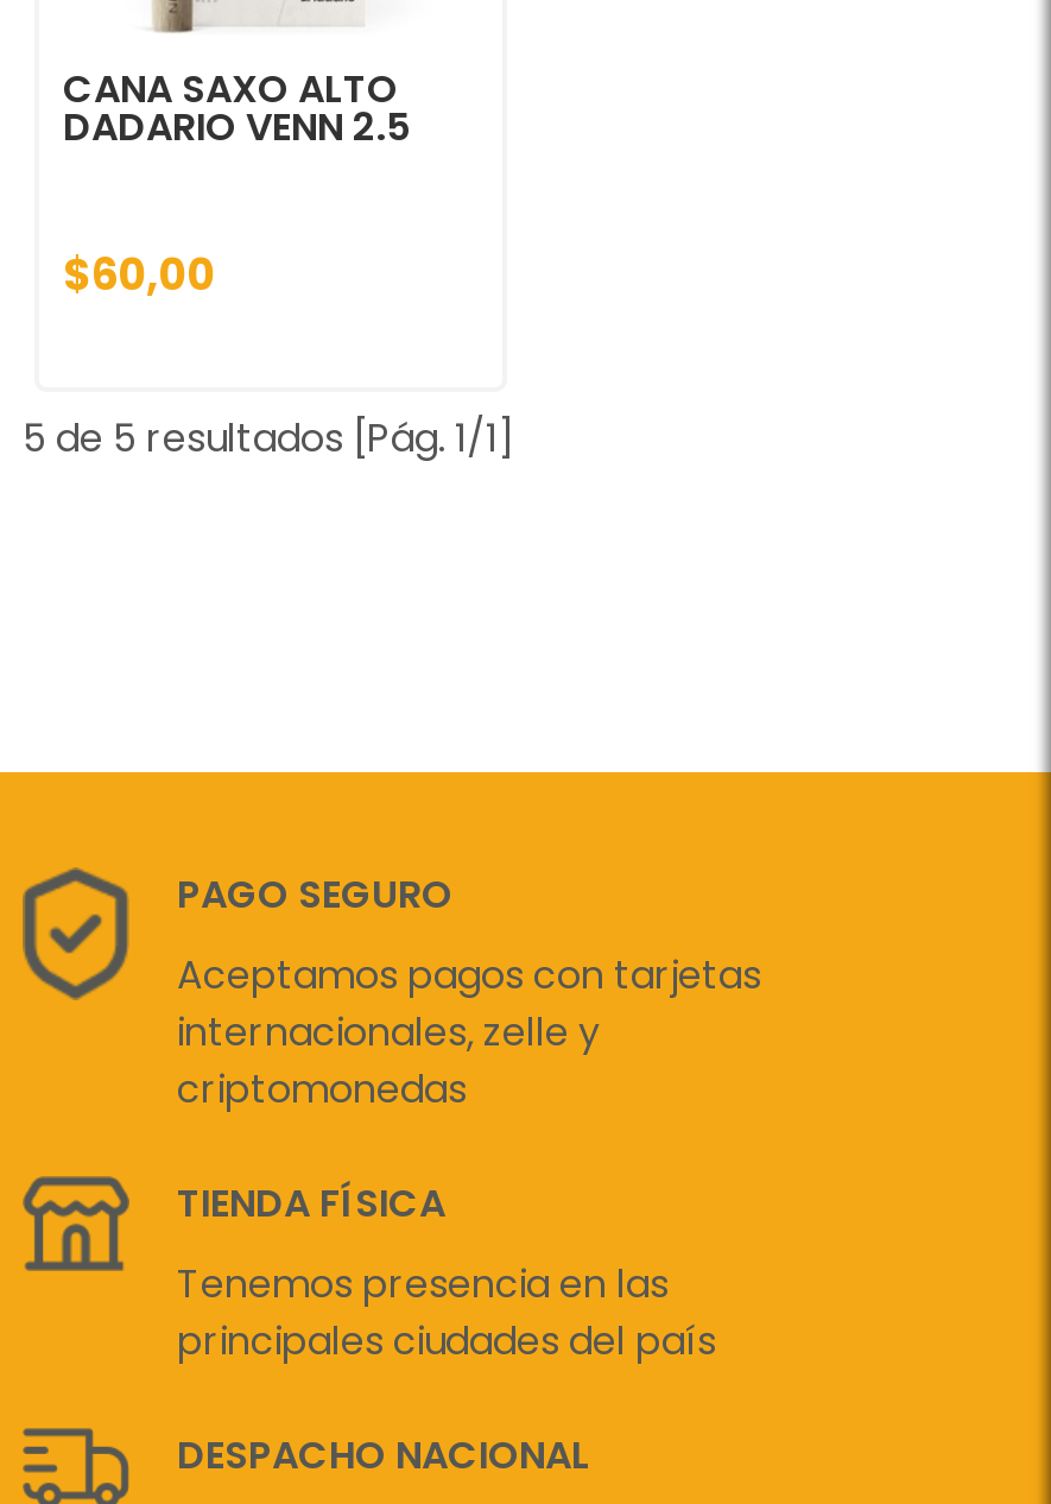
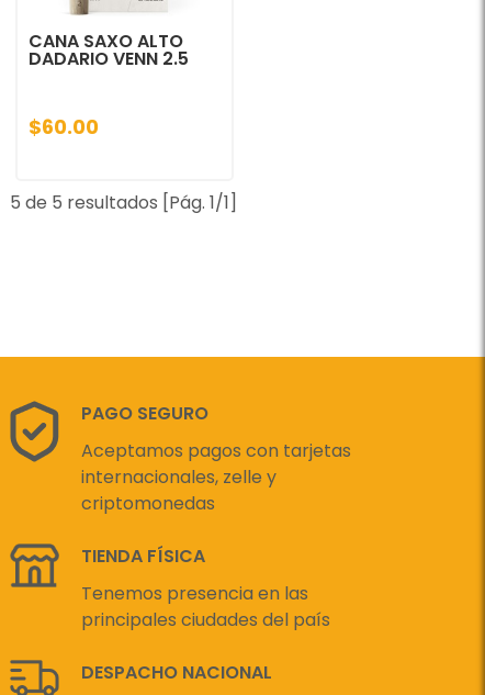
[63,246,215,305] $60,00 -> [29,114,99,141] $60.00

